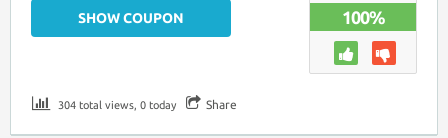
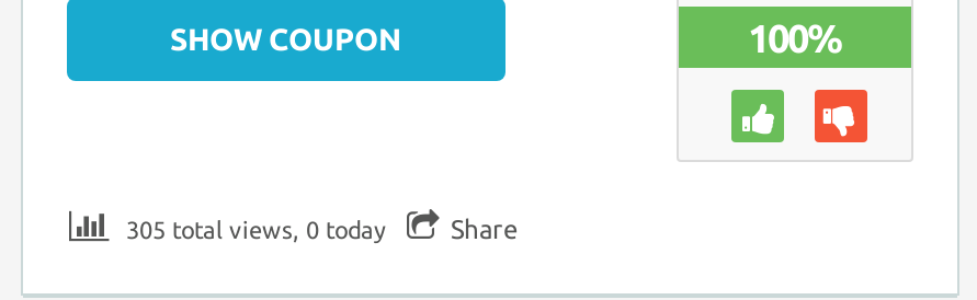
[55,99,176,111] 304 total views, 0 today -> [120,217,385,244] 305 total views, 0 today

